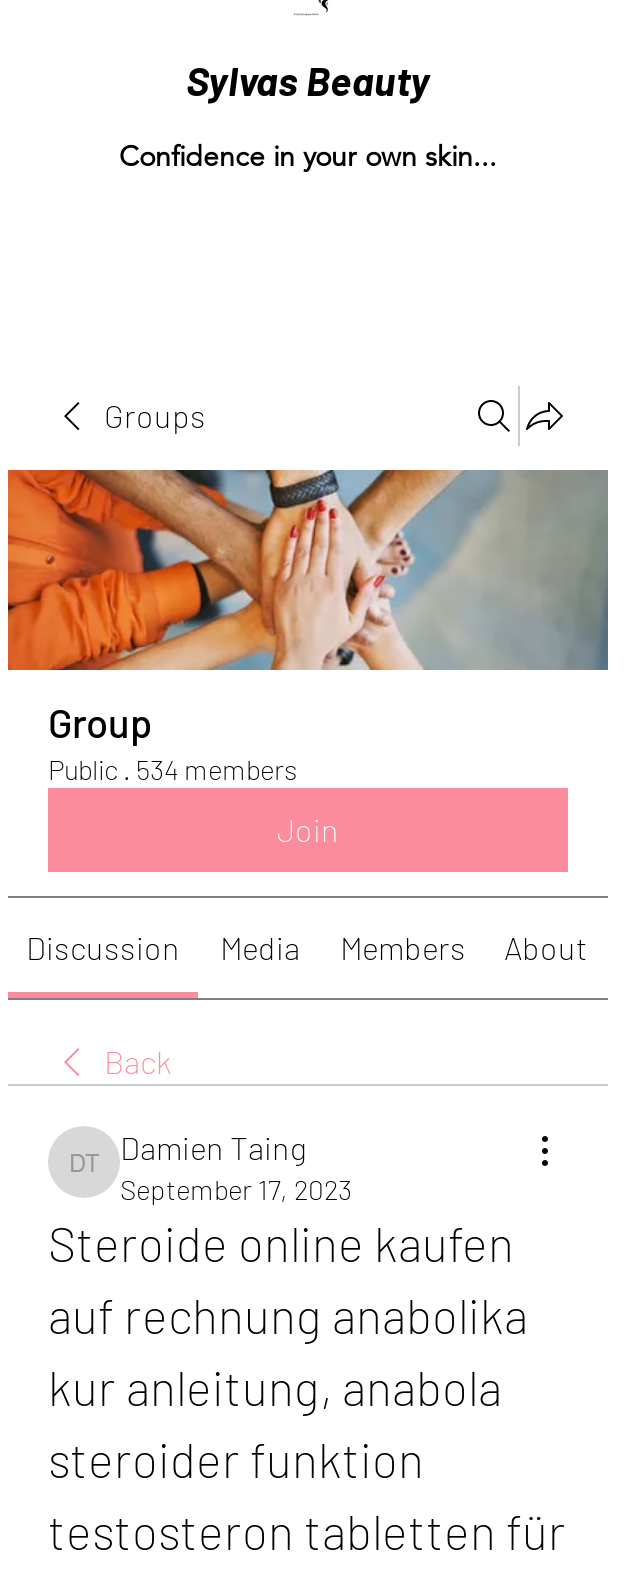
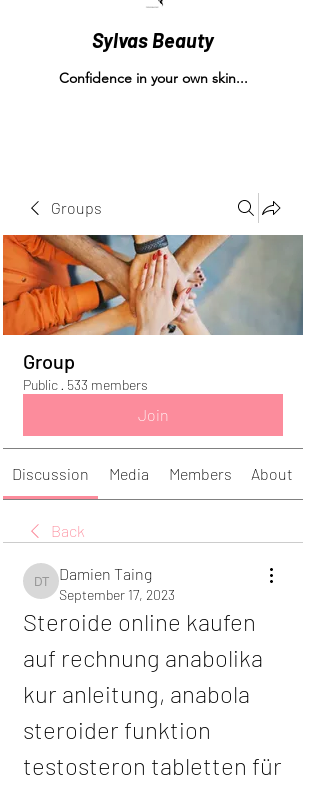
[48,753,298,787] Public 534 members -> [23,376,148,393] Public 533 members

